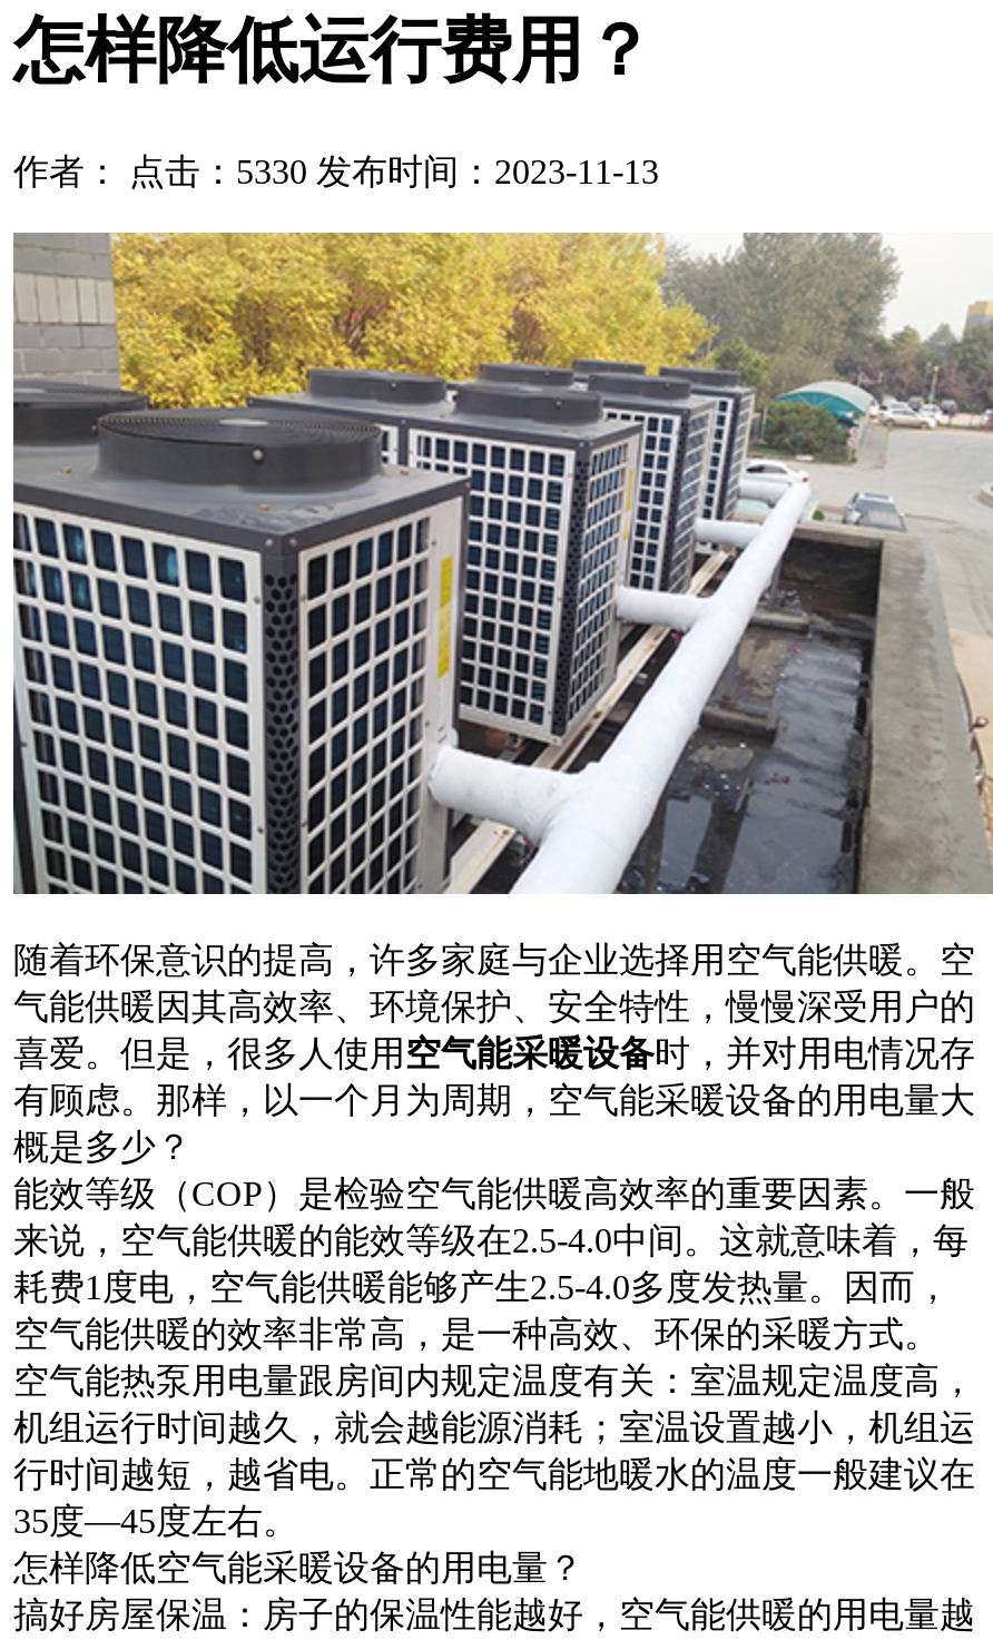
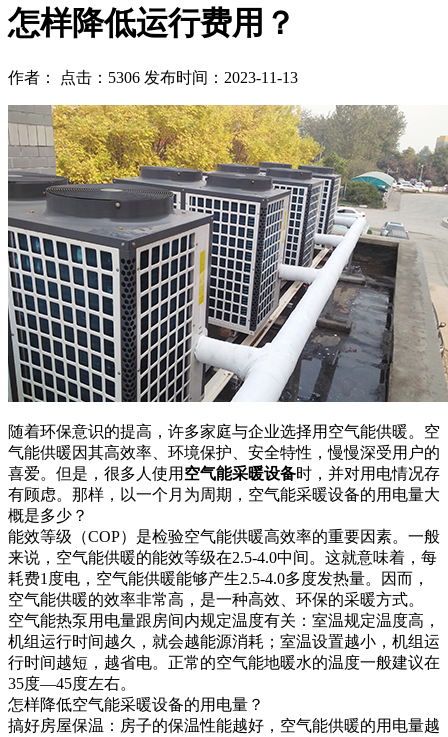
[13,152,659,190] 作者： 点击：5330 发布时间：2023-11-13 -> [8,69,298,86] 作者： 点击：5306 发布时间：2023-11-13

